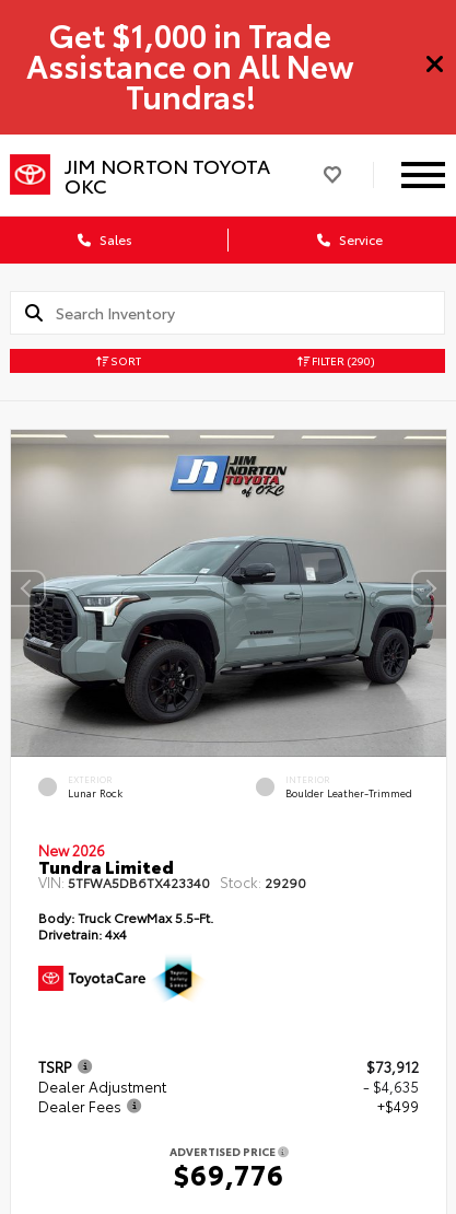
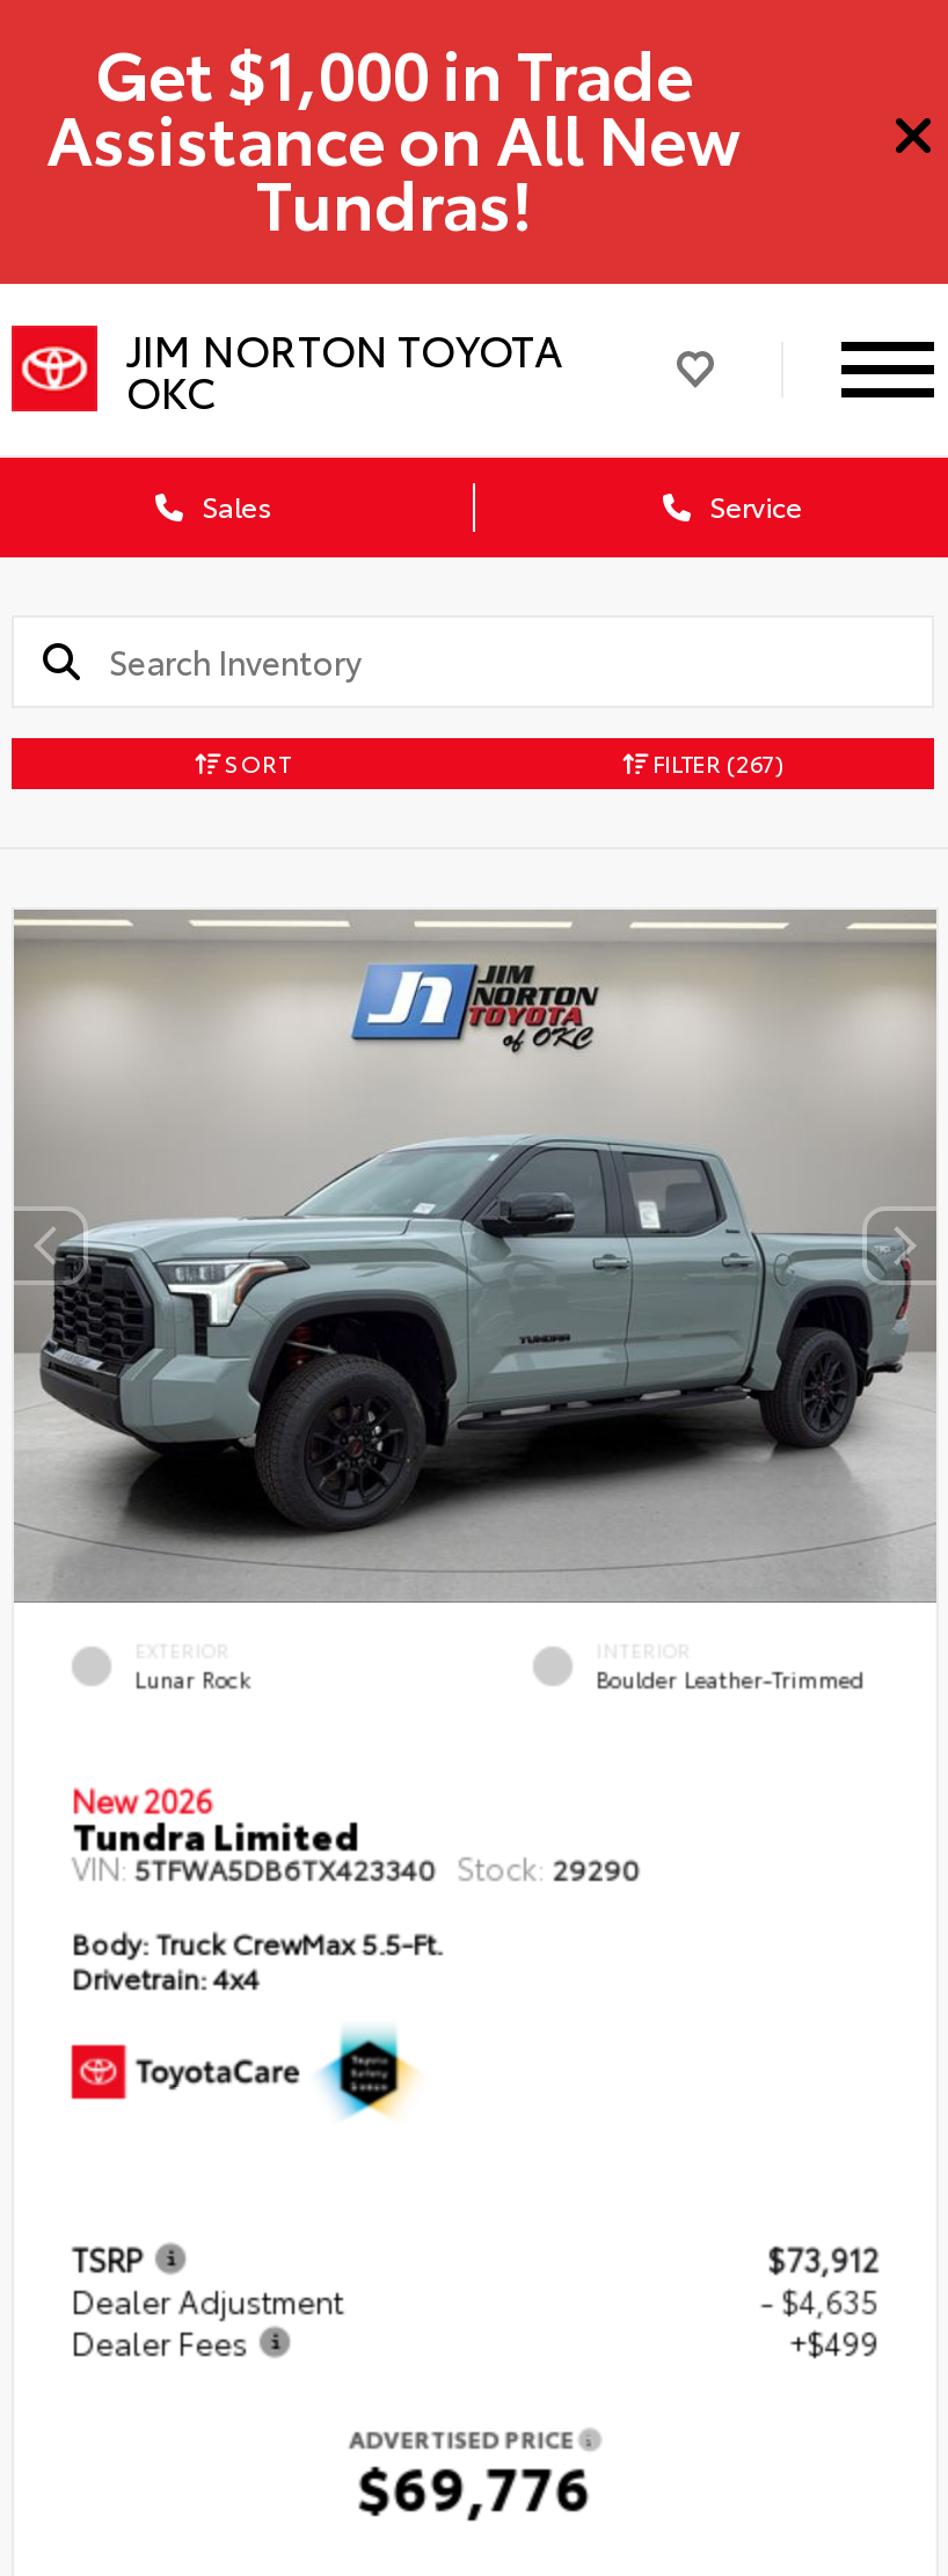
[309,352,375,368] FILTER (290) -> [648,745,785,779] FILTER (267)

